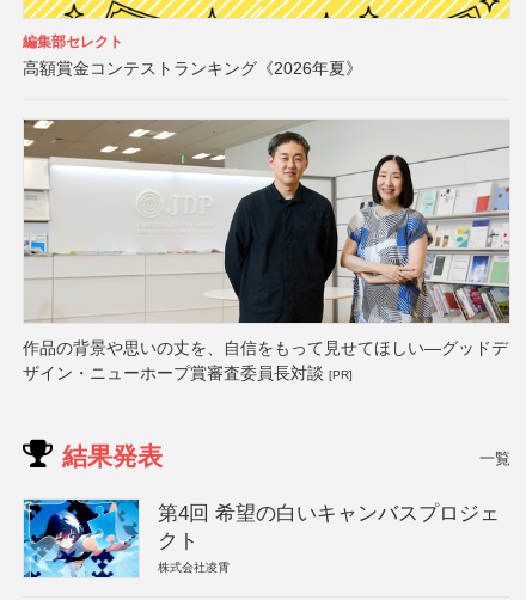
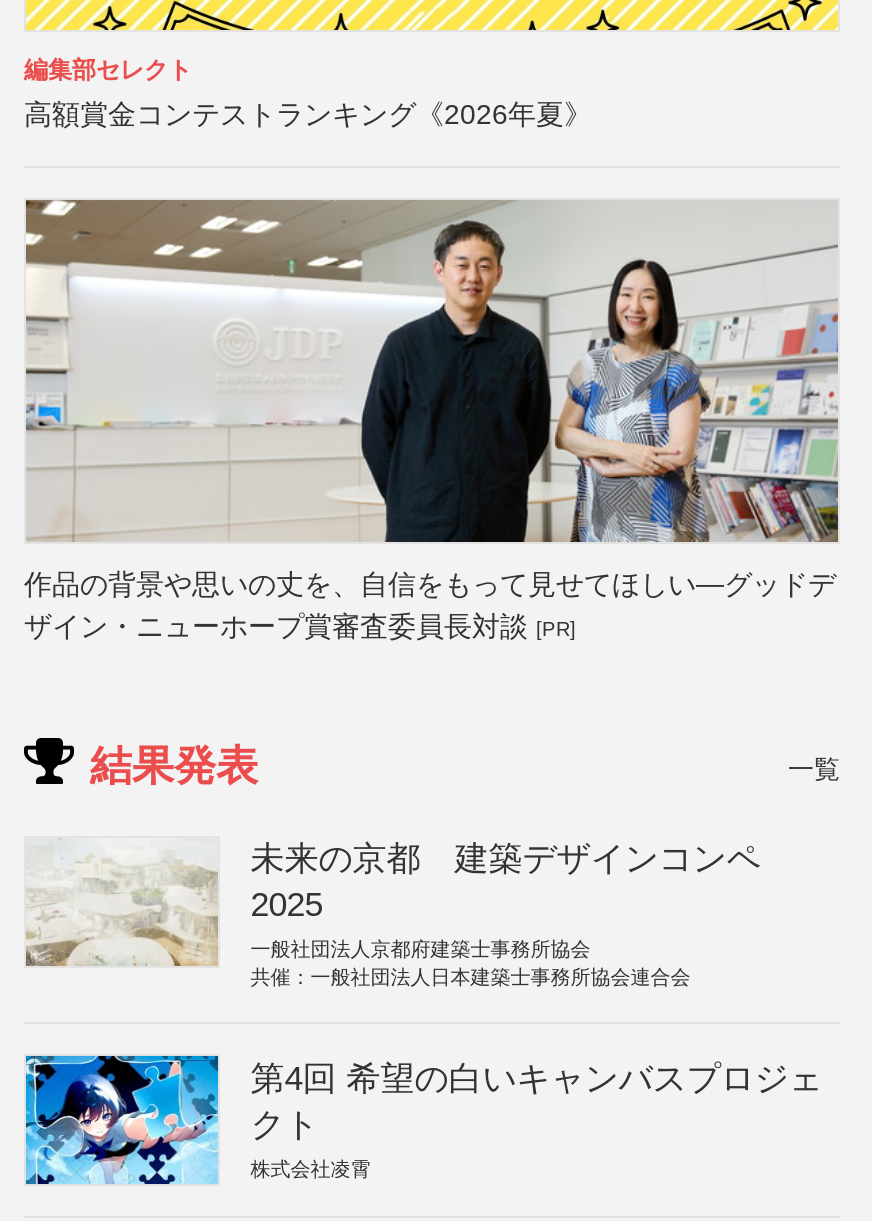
none -> [24,839,760,987] [image] | 未来の京都 建築デザインコンペ | 2025 | 一般社団法人京都府建築士事務所協会 | 共催：一般社団法人日本建築士事務所協会連合会

